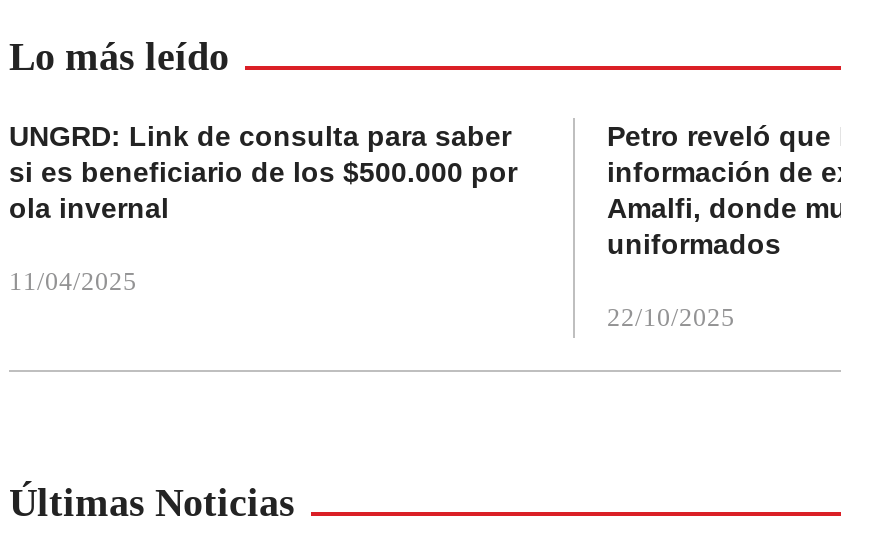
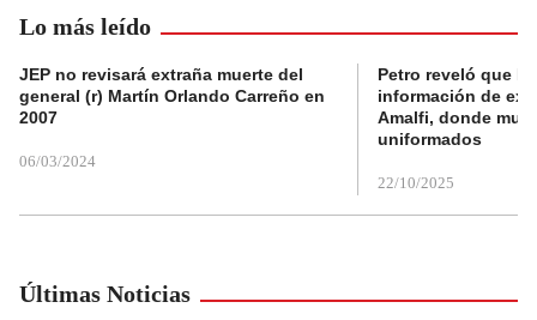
[9,120,517,224] UNGRD: Link de consulta para saber | si es beneficiario de los $500.000 por | ola invernal -> [19,64,325,127] JEP no revisará extraña muerte del | general (r) Martín Orlando Carreño en | 2007
[9,266,137,296] 11/04/2025 -> [19,152,96,170] 06/03/2024

